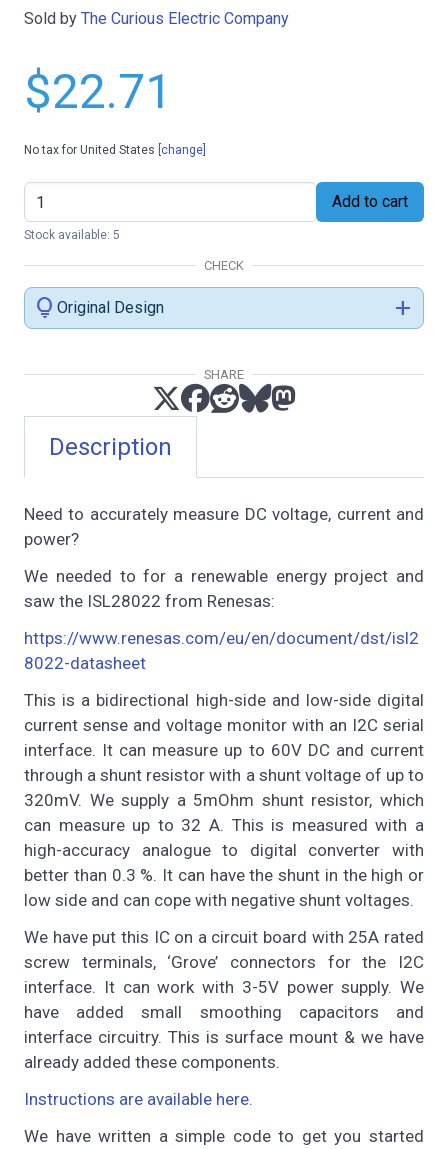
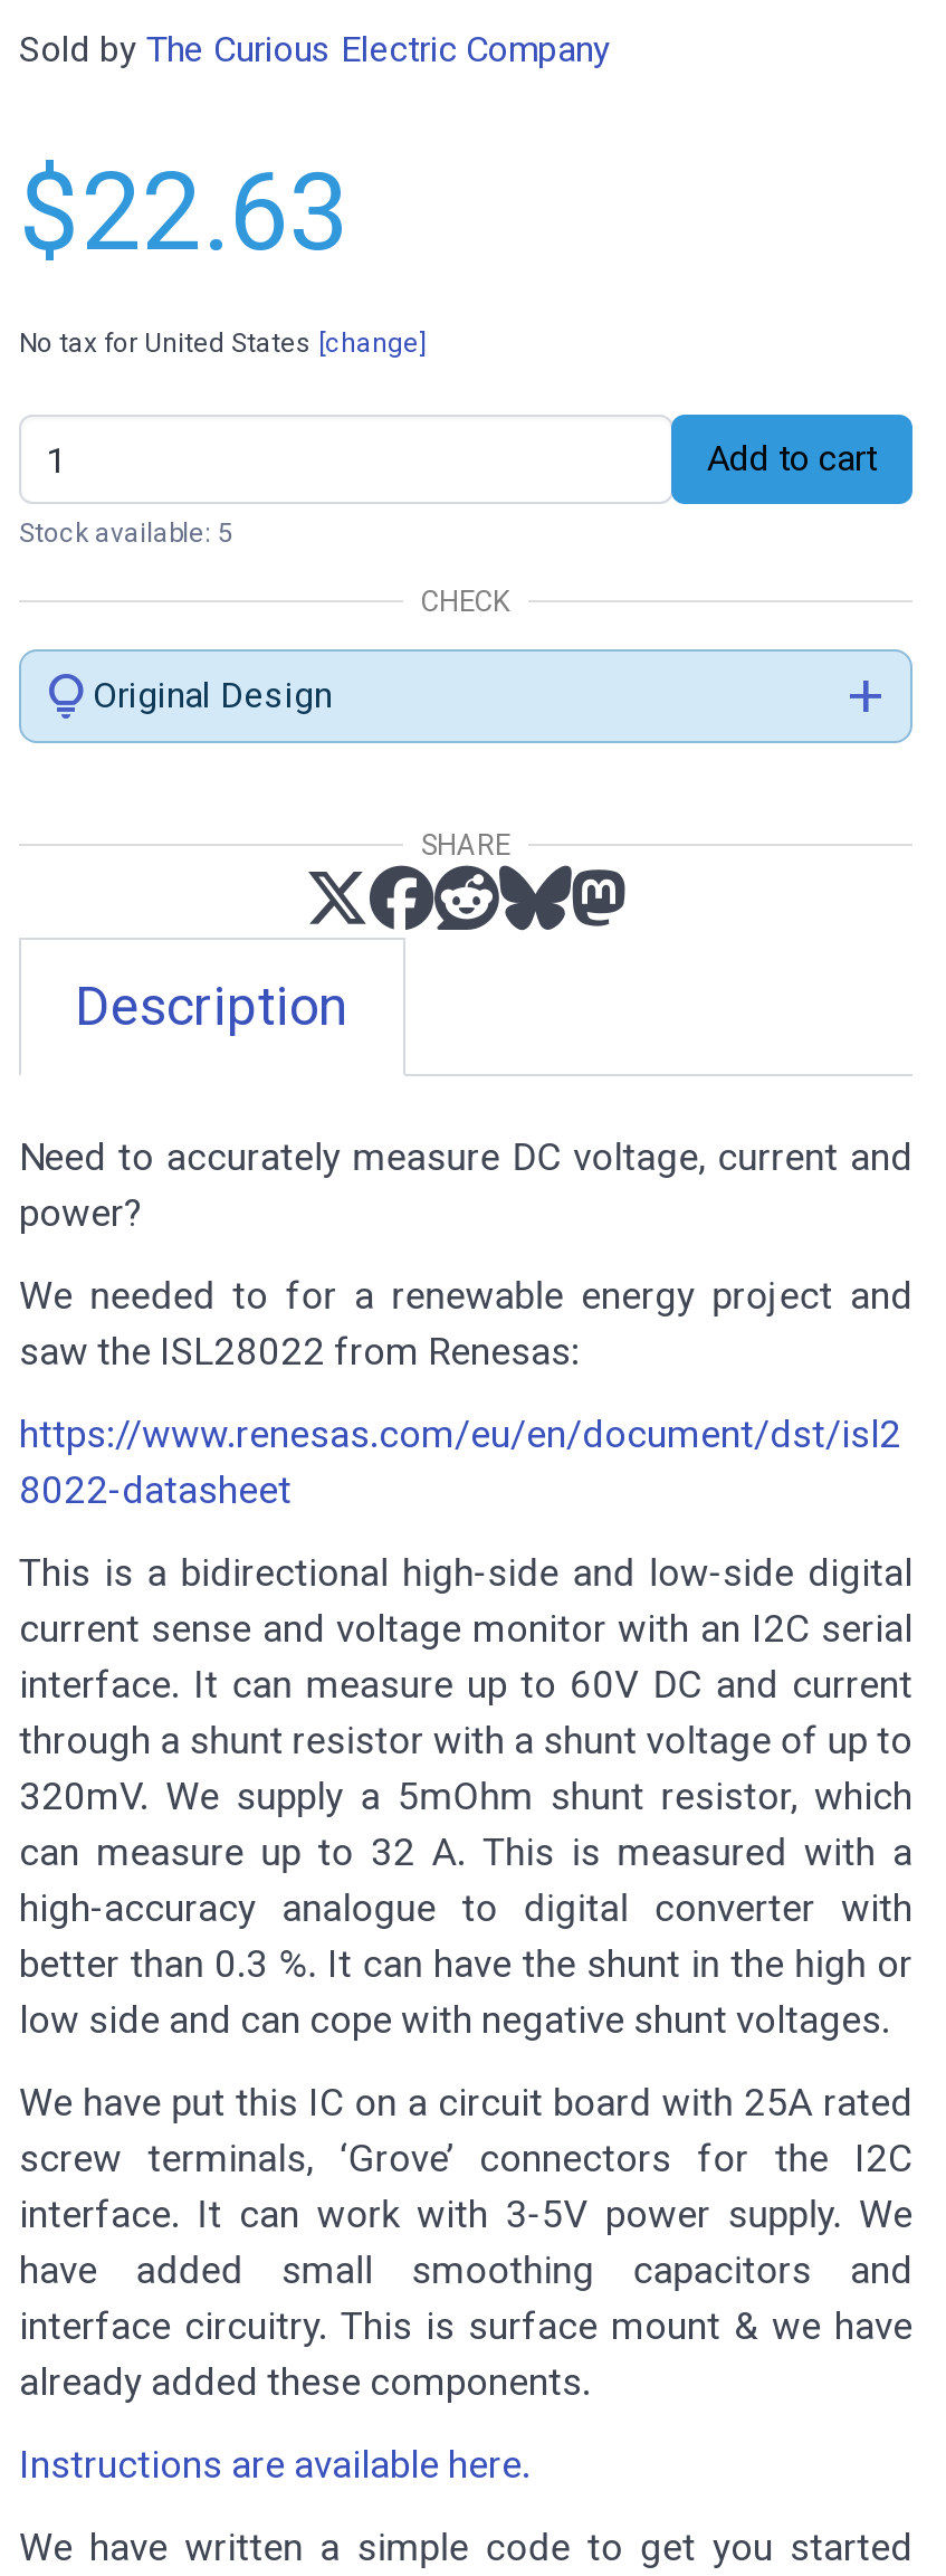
[24,63,172,120] $22.71 -> [19,149,350,276] $22.63

